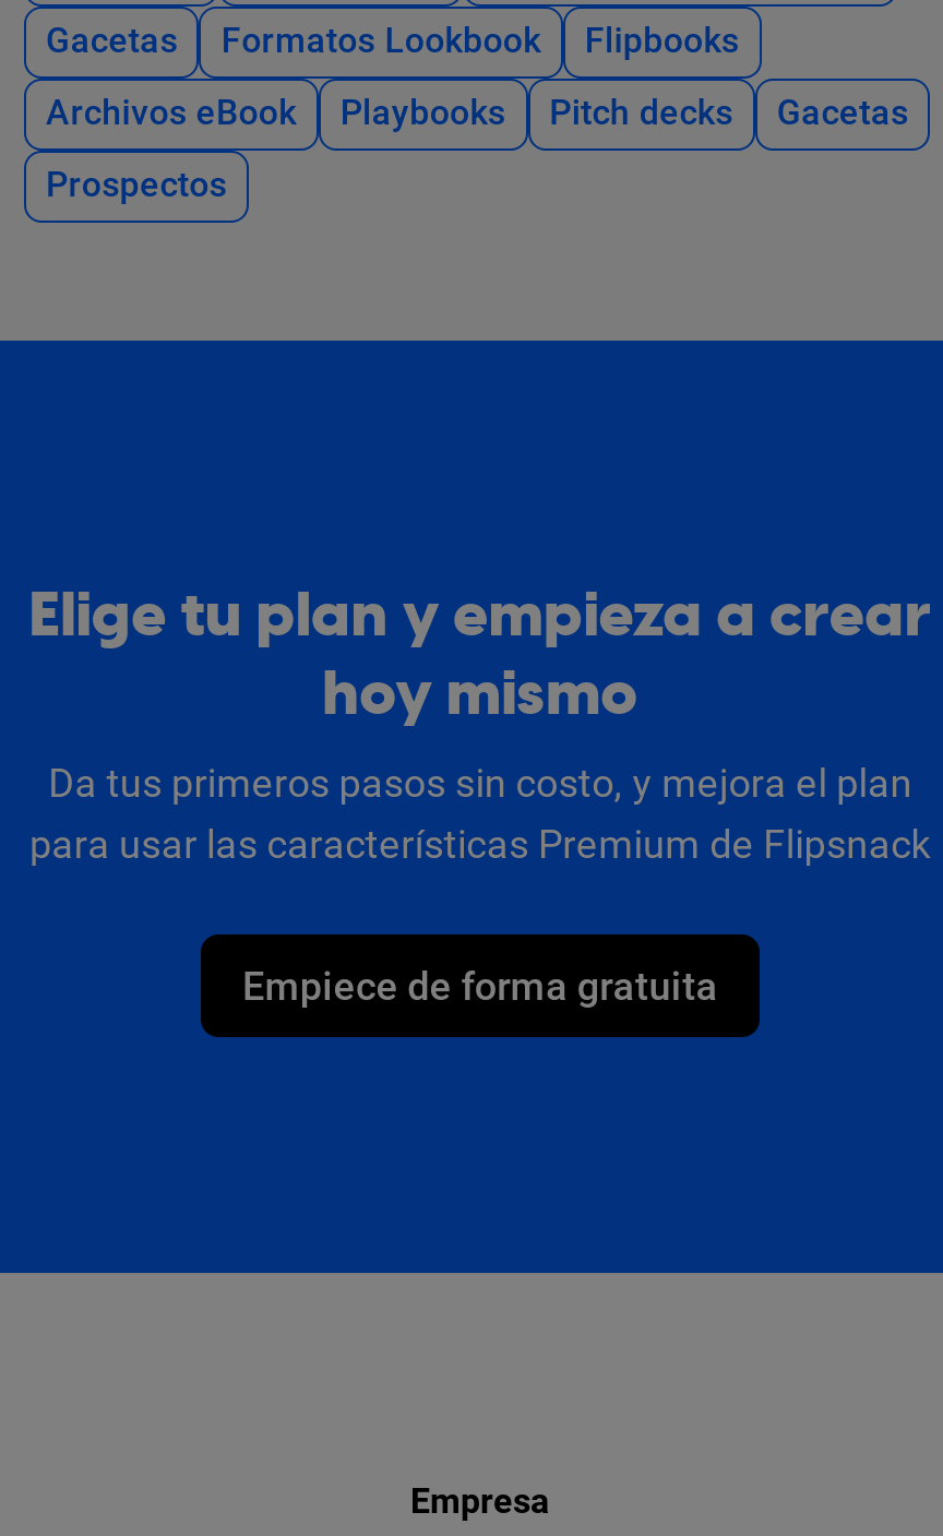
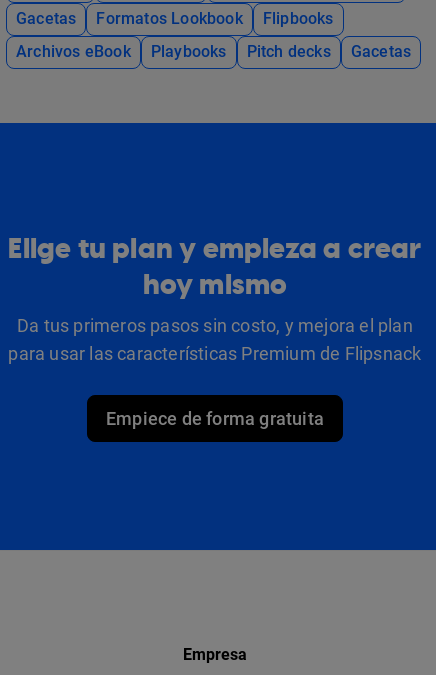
[46,164,227,206] Prospectos -> none

